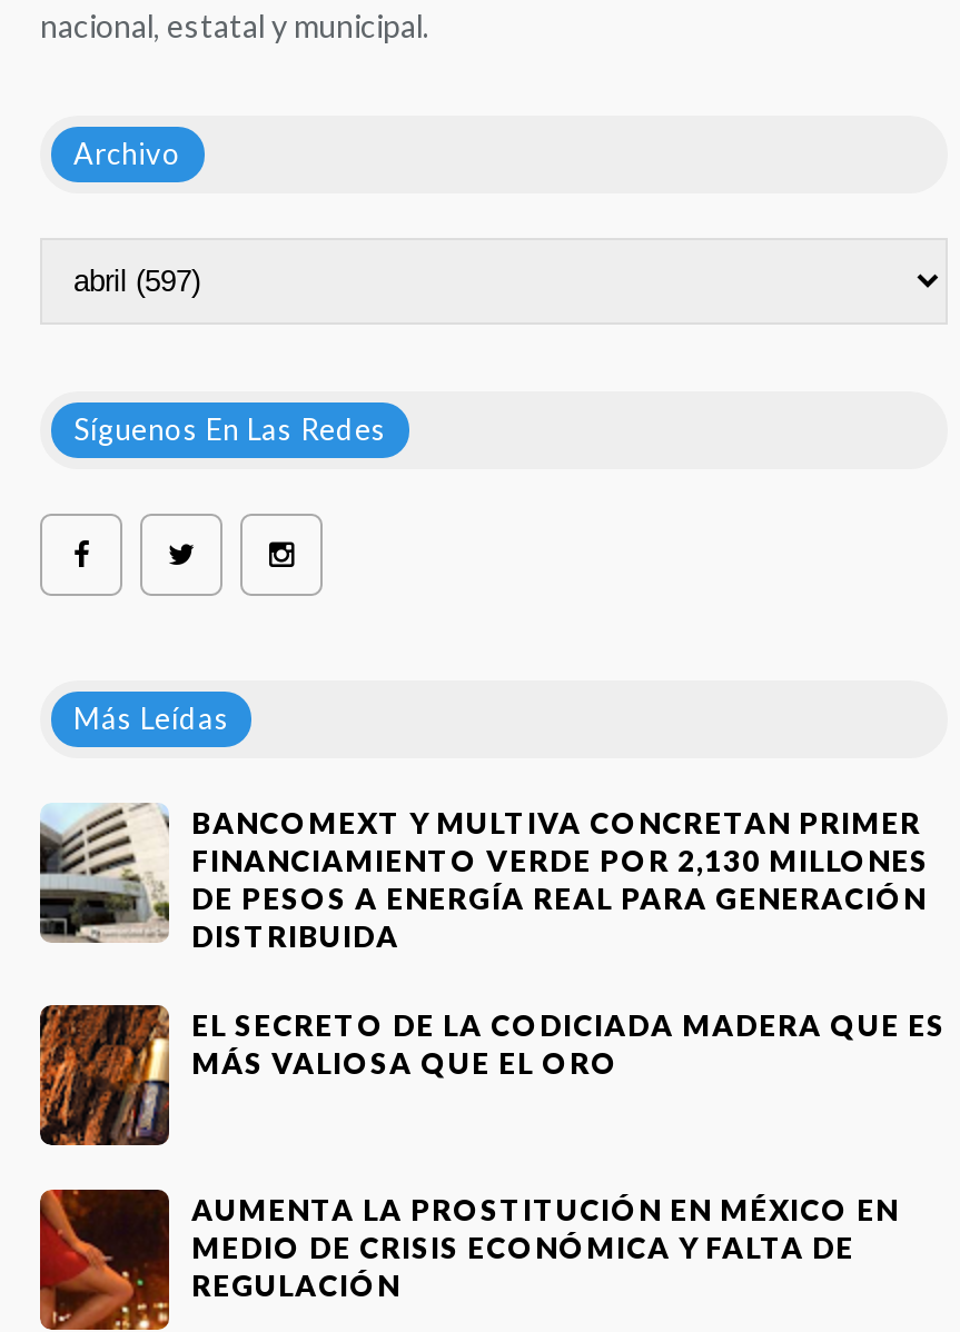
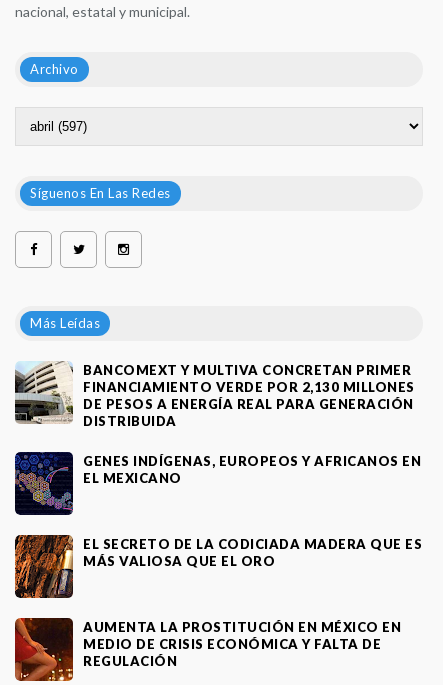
none -> [14,451,421,516] [image] | GENES INDÍGENAS, EUROPEOS Y AFRICANOS EN | EL MEXICANO

